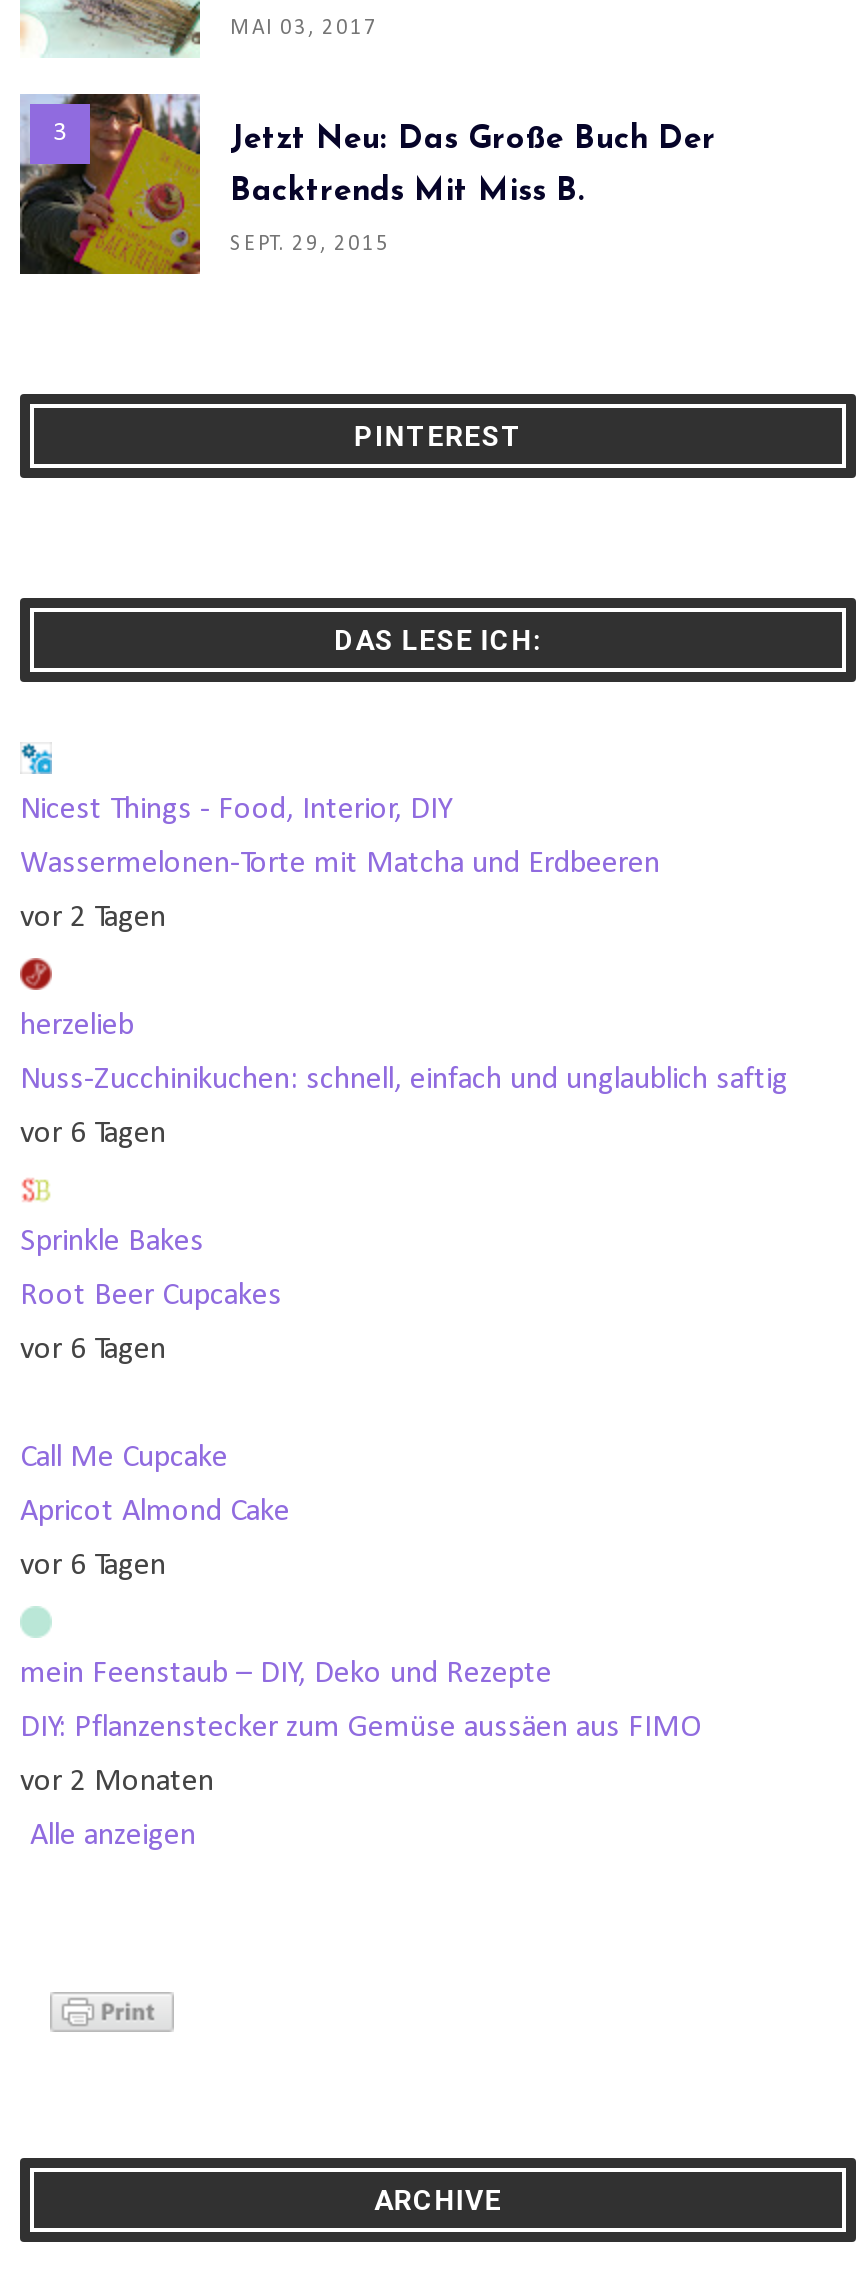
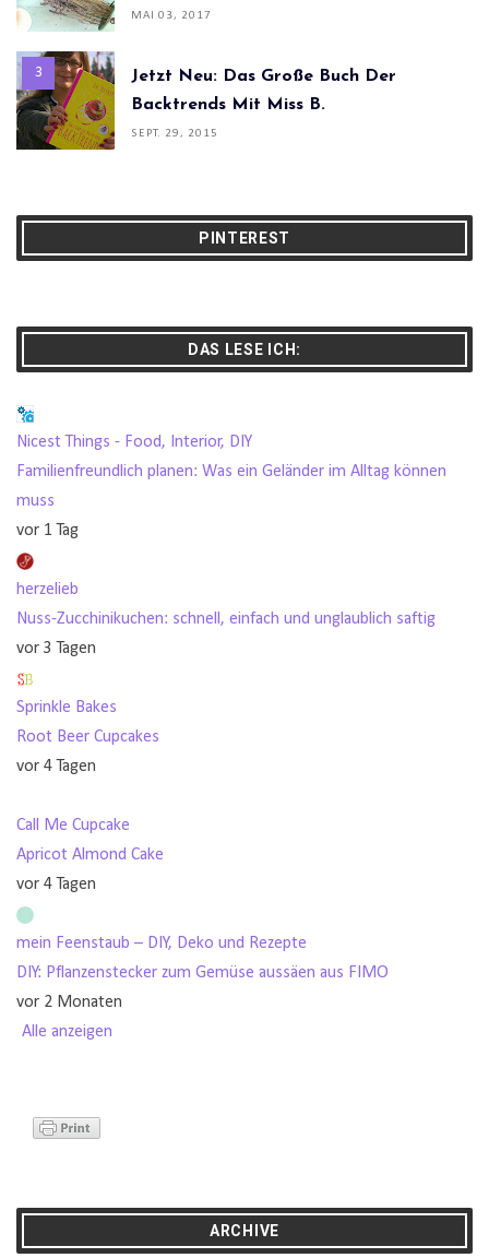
[20,849,660,935] Wassermelonen-Torte mit Matcha und Erdbeeren | vor 2 Tagen -> [16,463,446,540] Familienfreundlich planen: Was ein Geländer im Alltag können | muss | vor 1 Tag
[20,1119,166,1151] vor 6 Tagen -> [16,640,96,658] vor 3 Tagen
[20,1335,166,1367] vor 6 Tagen -> [16,758,96,776] vor 4 Tagen
[20,1551,166,1583] vor 6 Tagen -> [16,876,96,894] vor 4 Tagen

